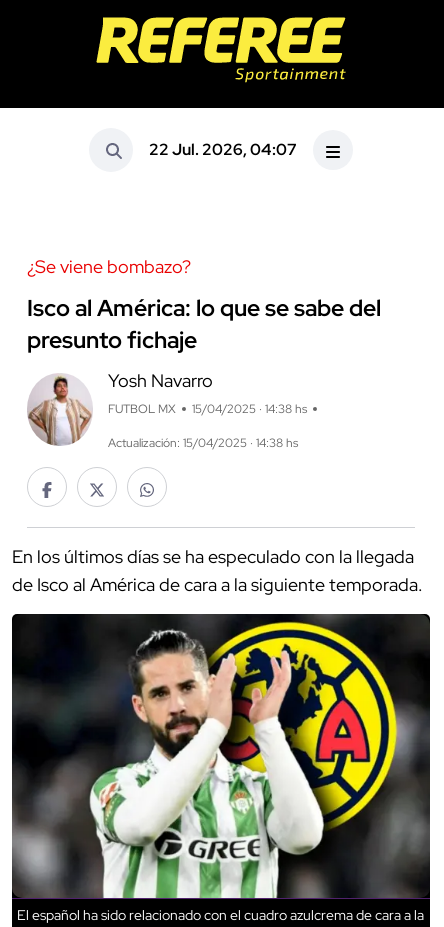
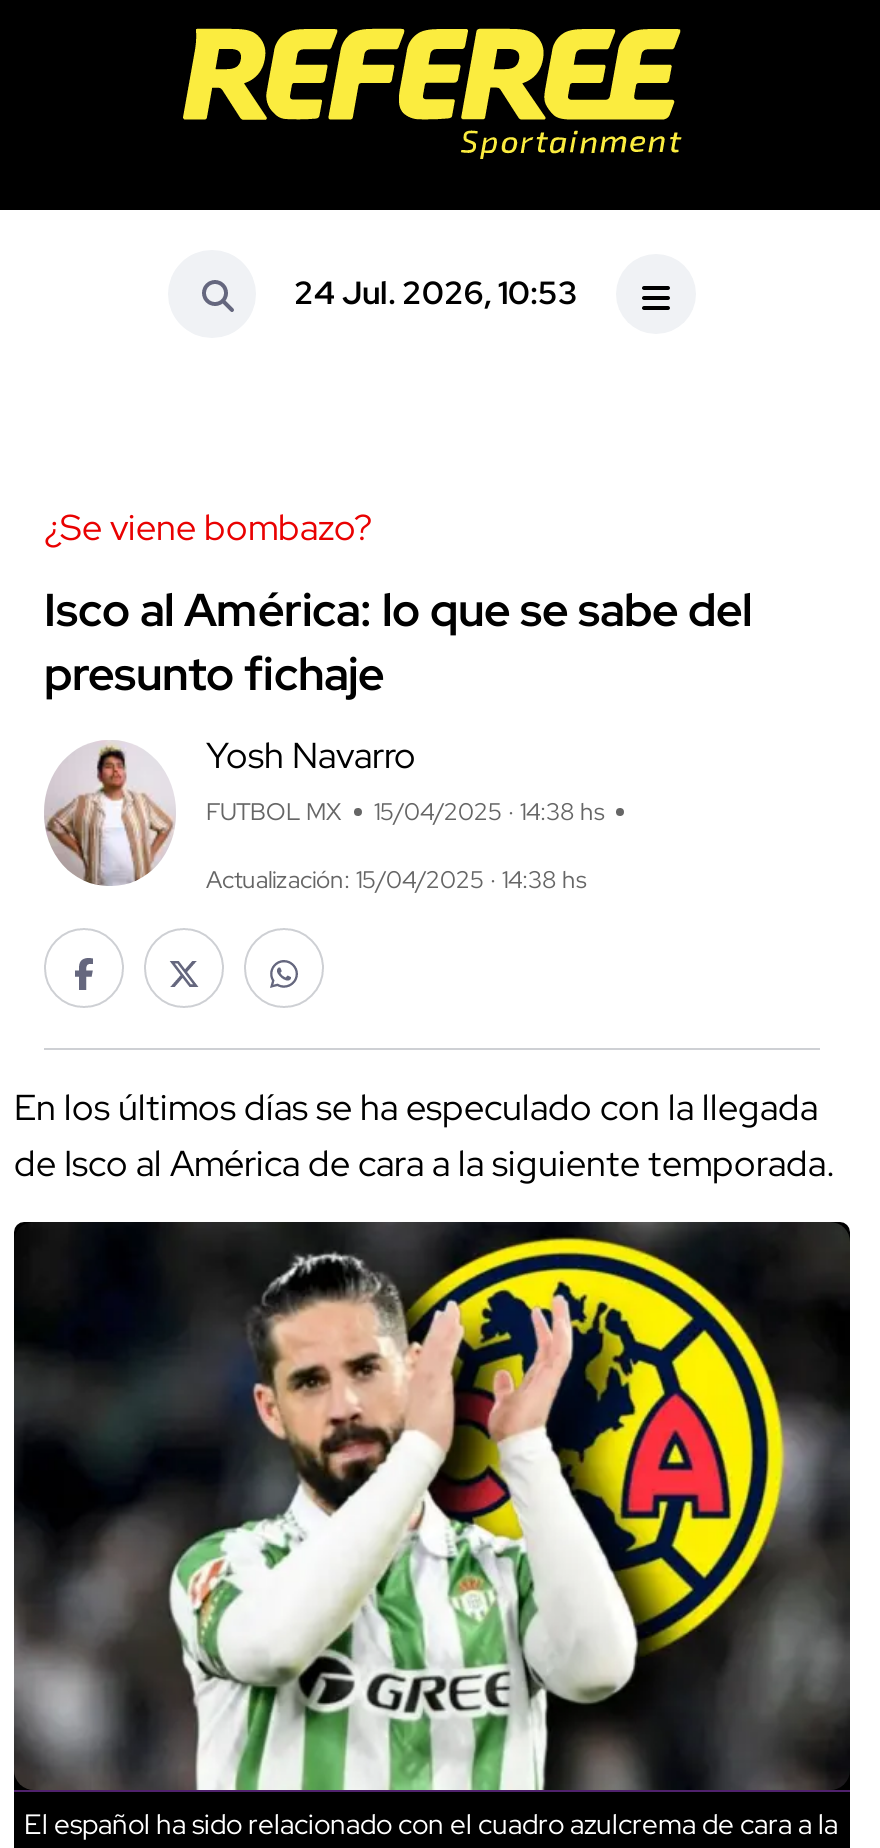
[149,139,297,160] 22 Jul. 2026, 04:07 -> [294,272,578,314] 24 Jul. 2026, 10:53

